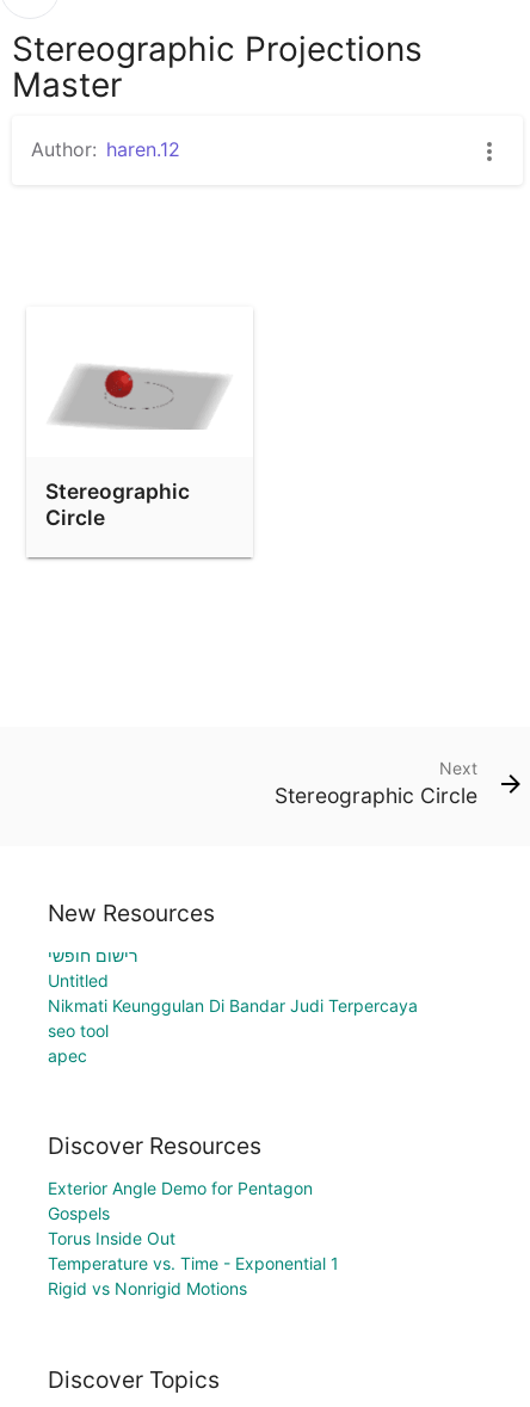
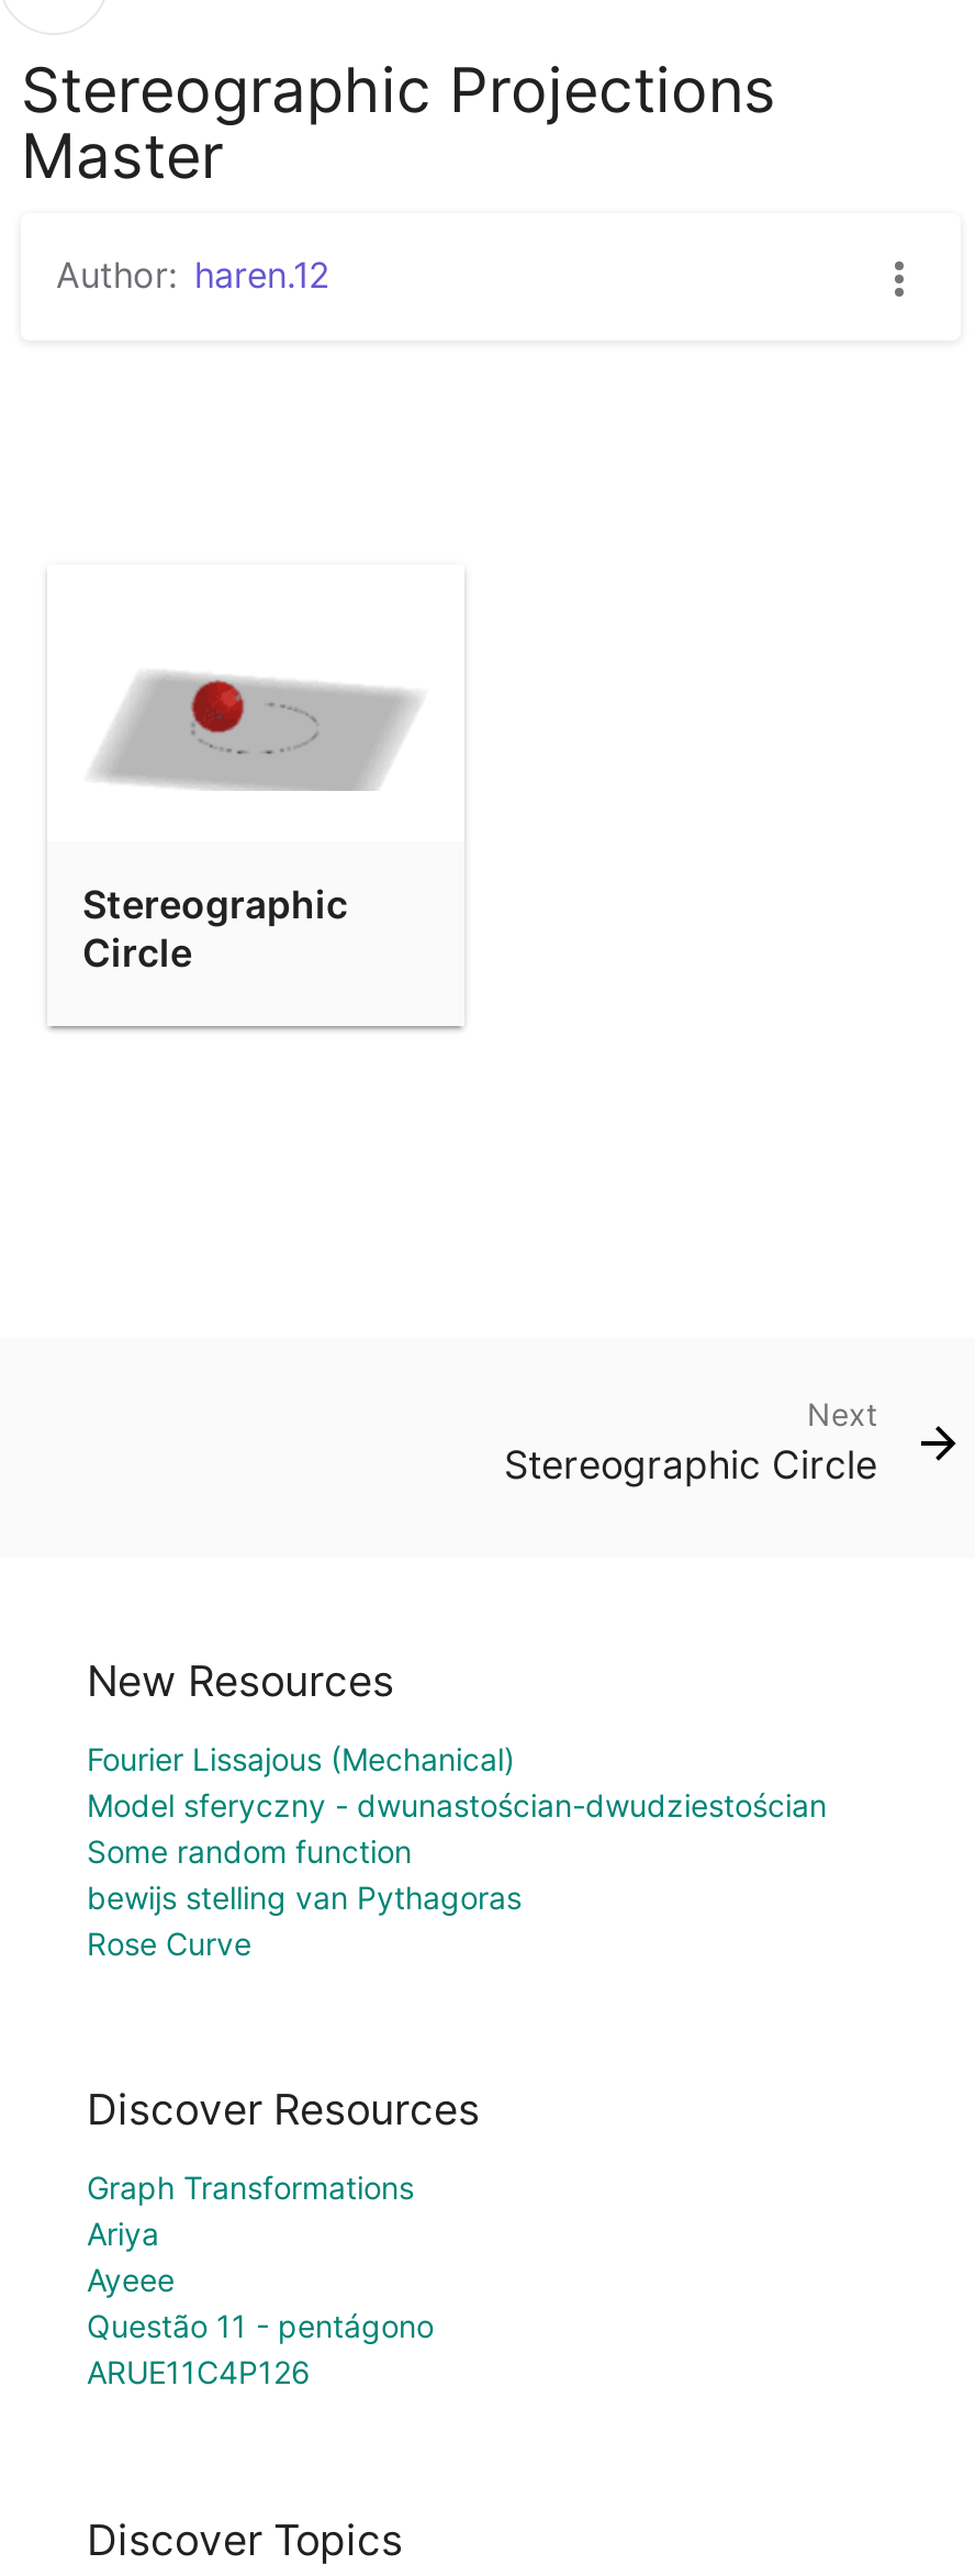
[48,945,418,1065] רישום חופשי | Untitled | Nikmati Keunggulan Di Bandar Judi Terpercaya | seo tool | apec -> [87,1740,827,1961] Fourier Lissajous (Mechanical) | Model sferyczny - dwunastościan-dwudziestościan | Some random function | bewijs stelling van Pythagoras | Rose Curve
[48,1178,339,1299] Exterior Angle Demo for Pentagon | Gospels | Torus Inside Out | Temperature vs. Time - Exponential 1 | Rigid vs Nonrigid Motions -> [87,2169,434,2391] Graph Transformations | Ariya | Ayeee | Questão 11 - pentágono | ARUE11C4P126

